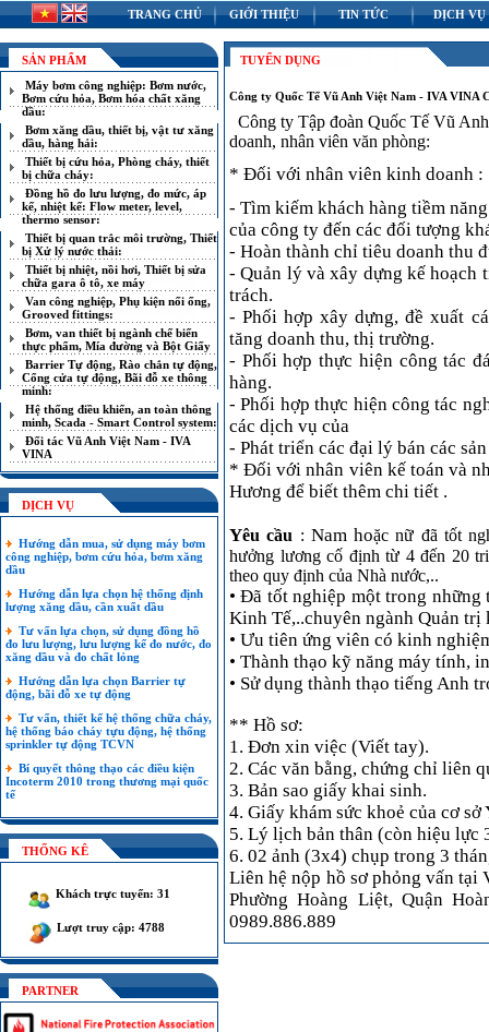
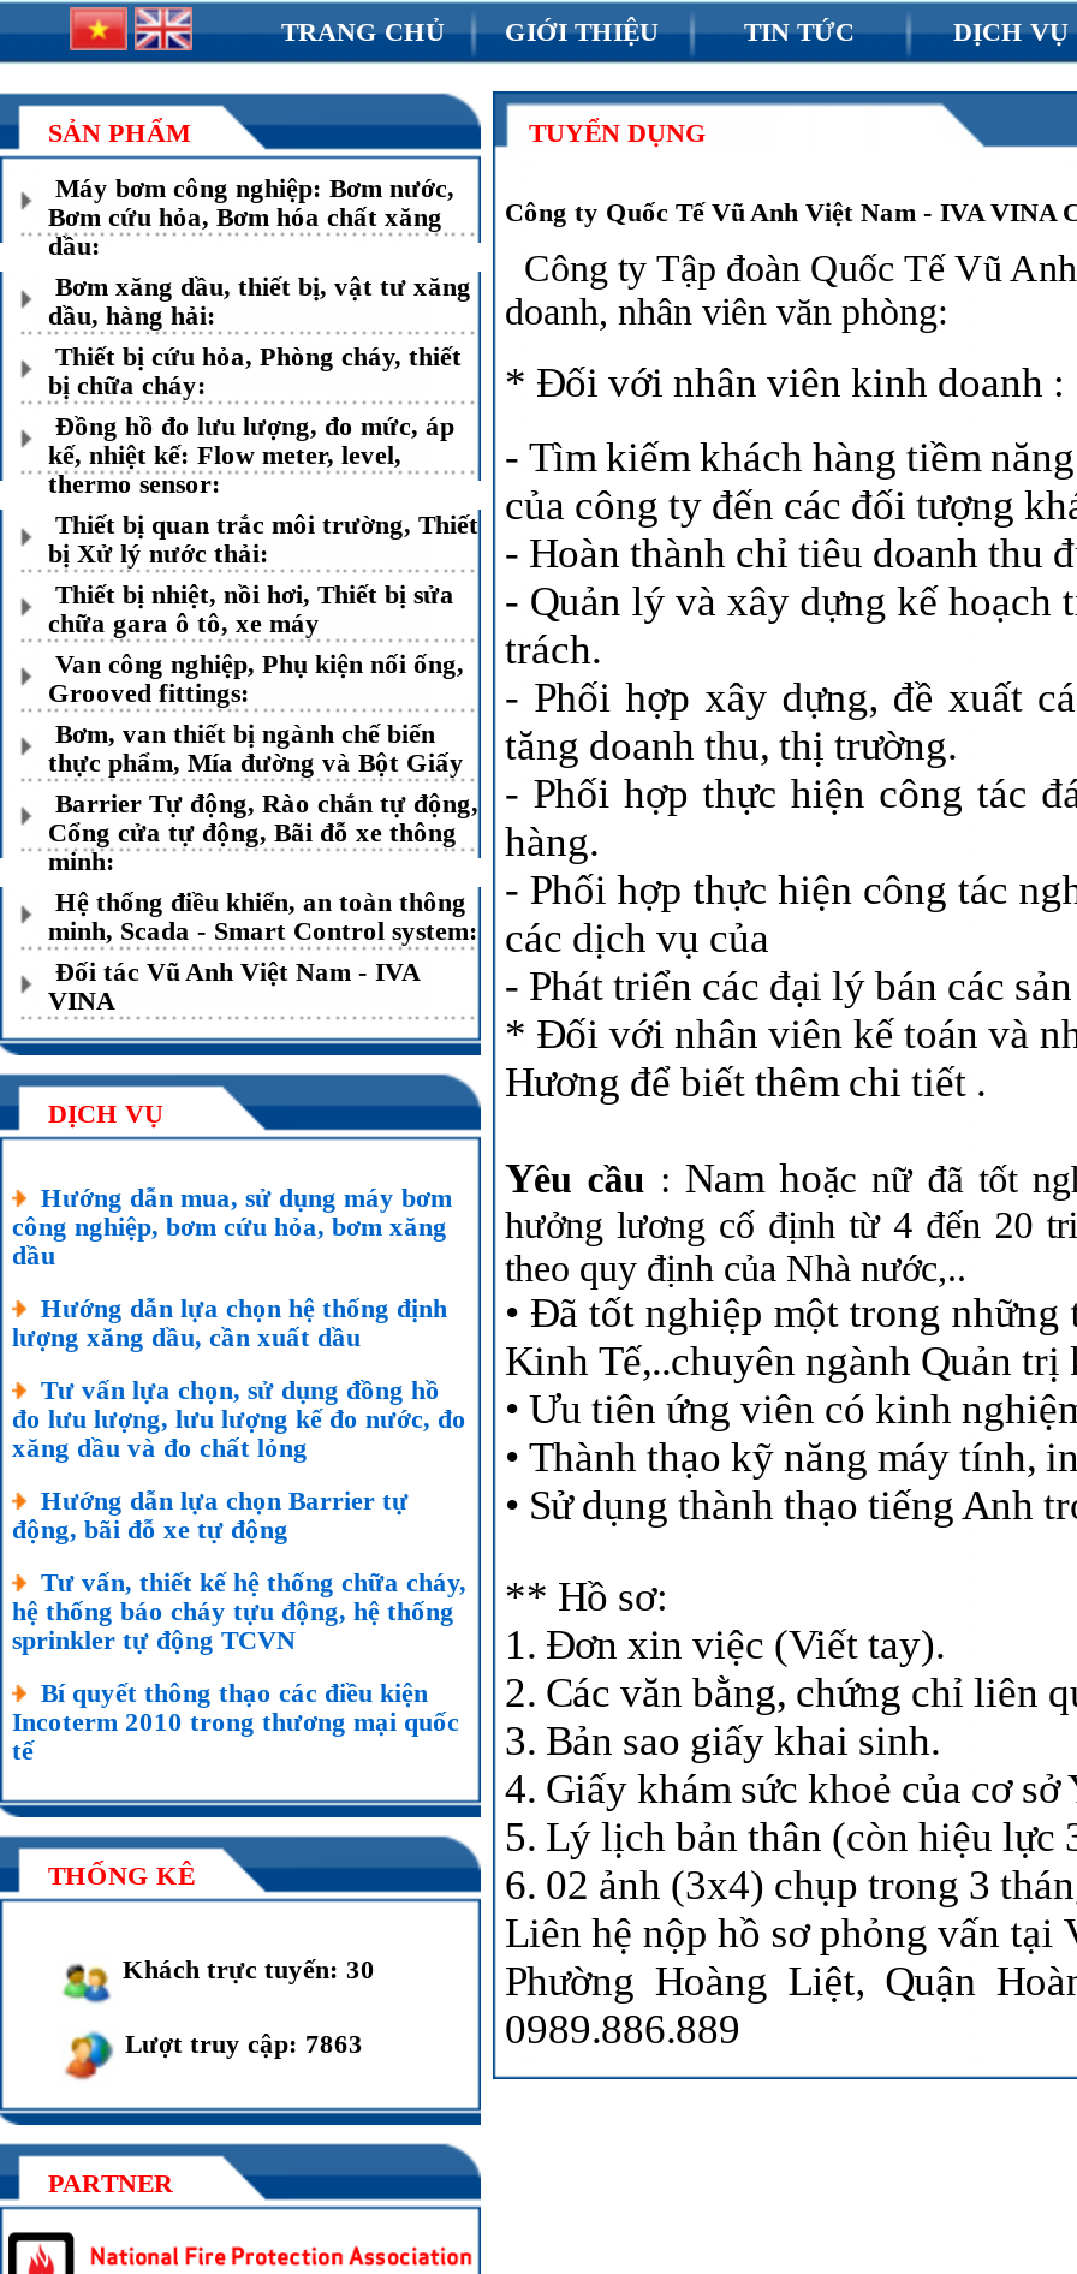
[56,887,170,900] Khách trực tuyến: 31 -> [123,1954,375,1983] Khách trực tuyến: 30
[57,921,165,934] Lượt truy cập: 4788 -> [125,2029,363,2058] Lượt truy cập: 7863

